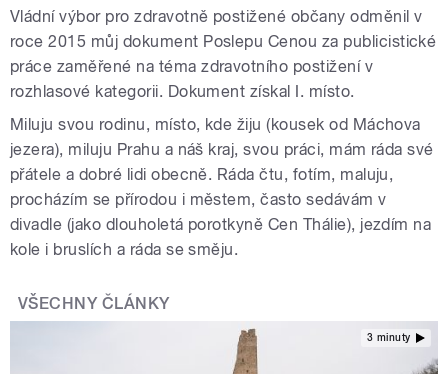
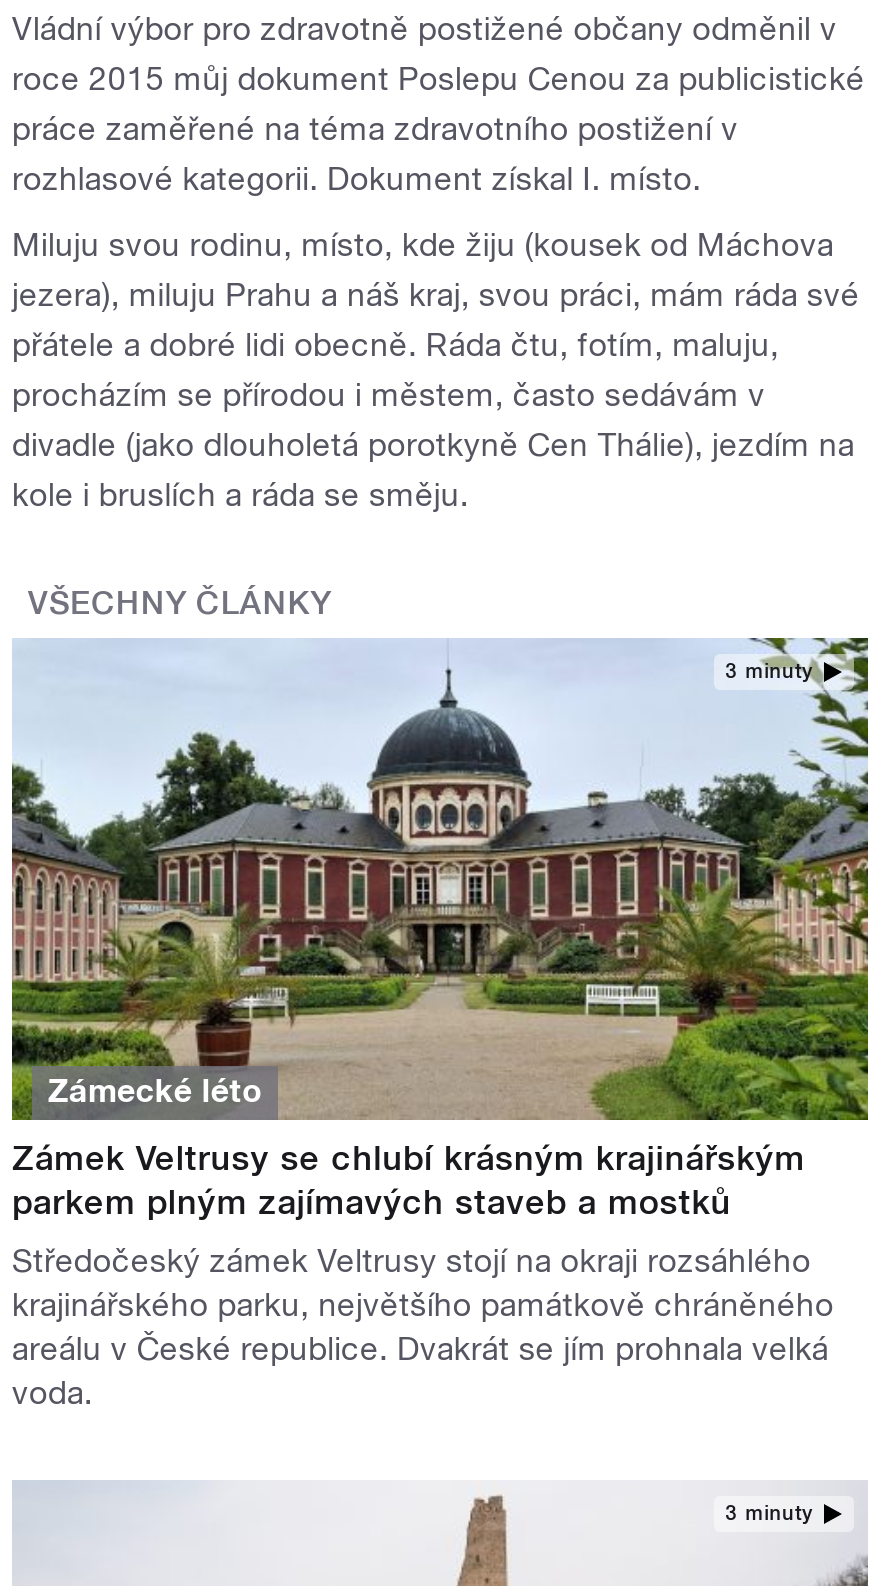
none -> [10,636,870,1122] [image] | 3 minuty
none -> [12,1073,834,1413] Zámecké léto | Zámek Veltrusy se chlubí krásným krajinářským | parkem plným zajímavých staveb a mostků | Středočeský zámek Veltrusy stojí na okraji rozsáhlého | krajinářského parku, největšího památkově chráněného | areálu v České republice. Dvakrát se jím prohnala velká | voda.

